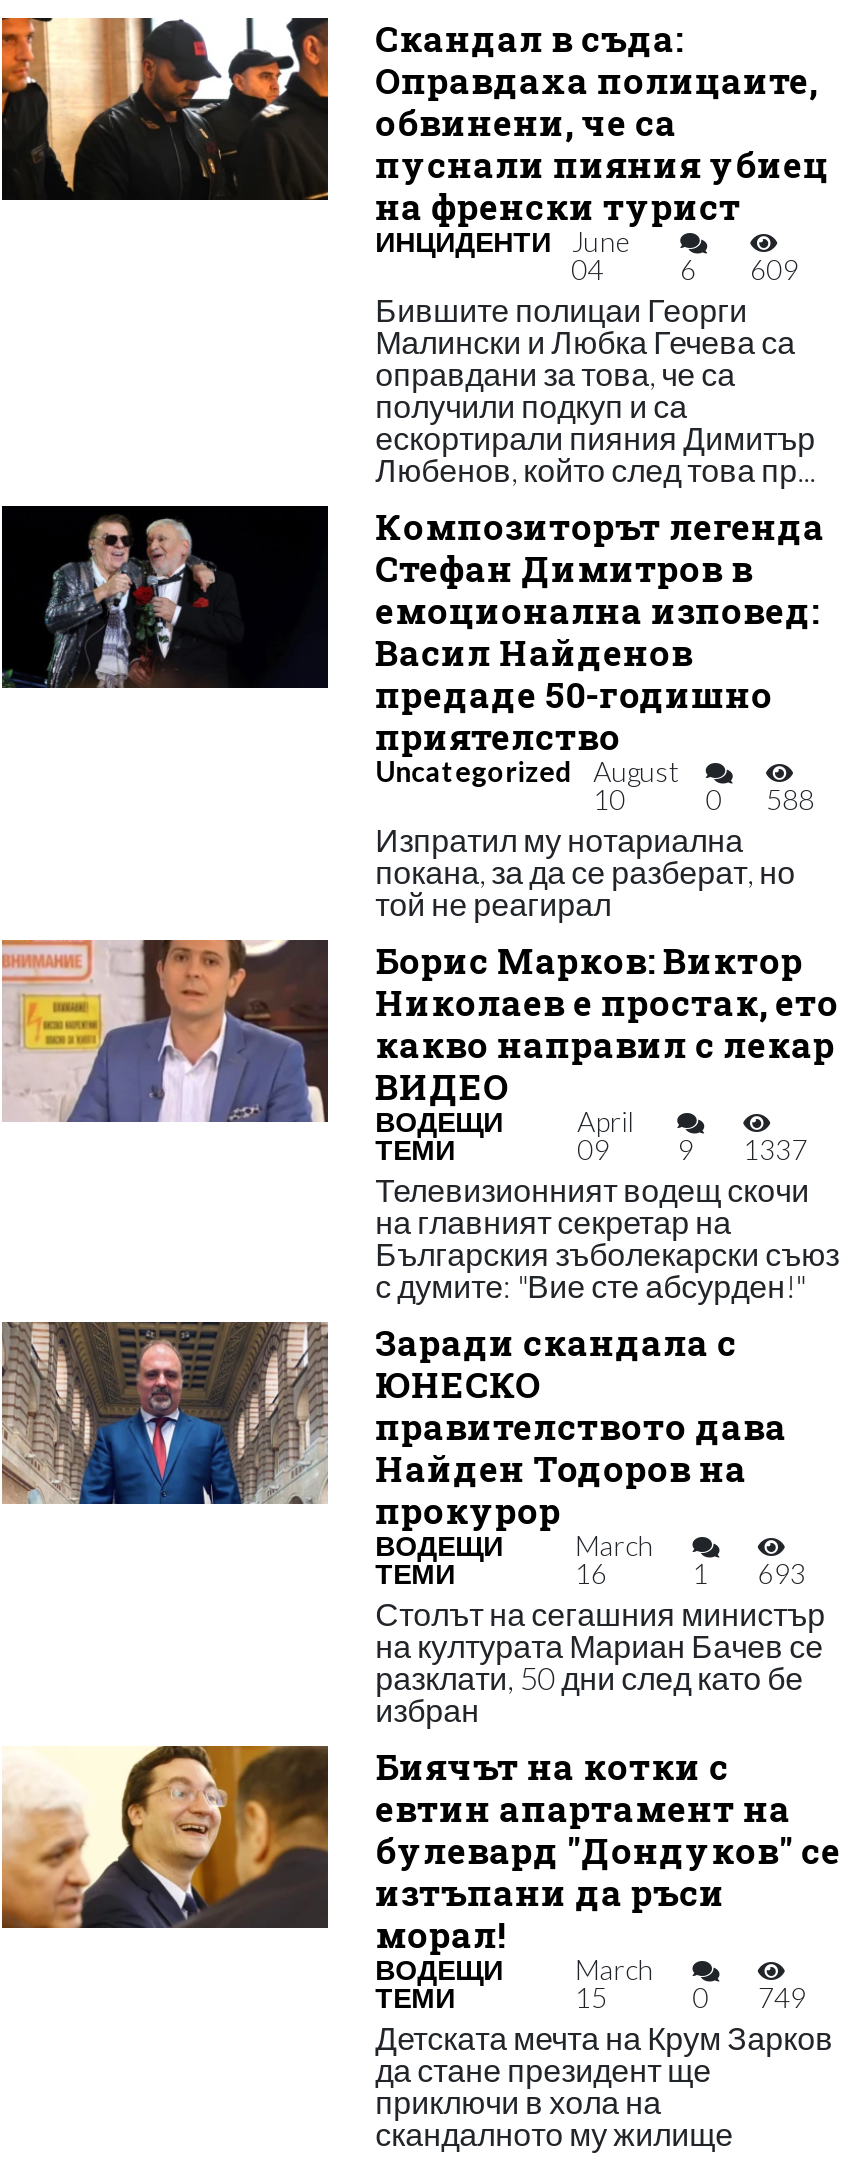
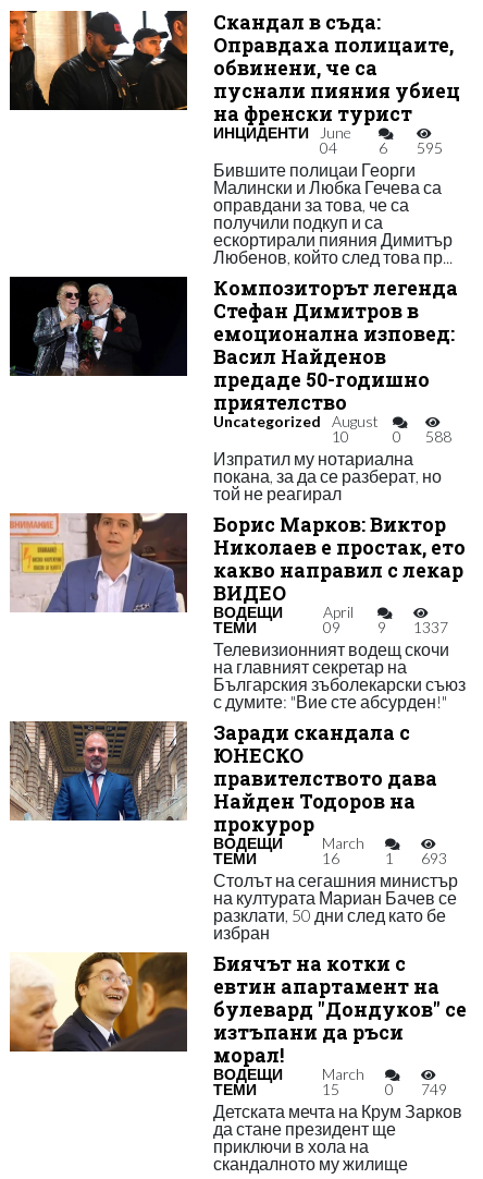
[680,252,798,286] 6 609 -> [379,138,443,157] 6 595

